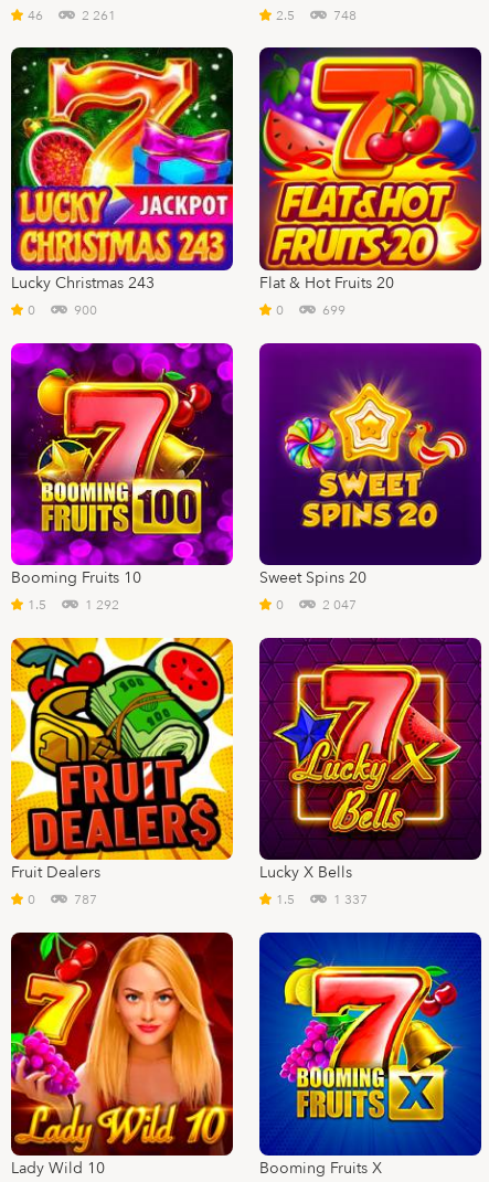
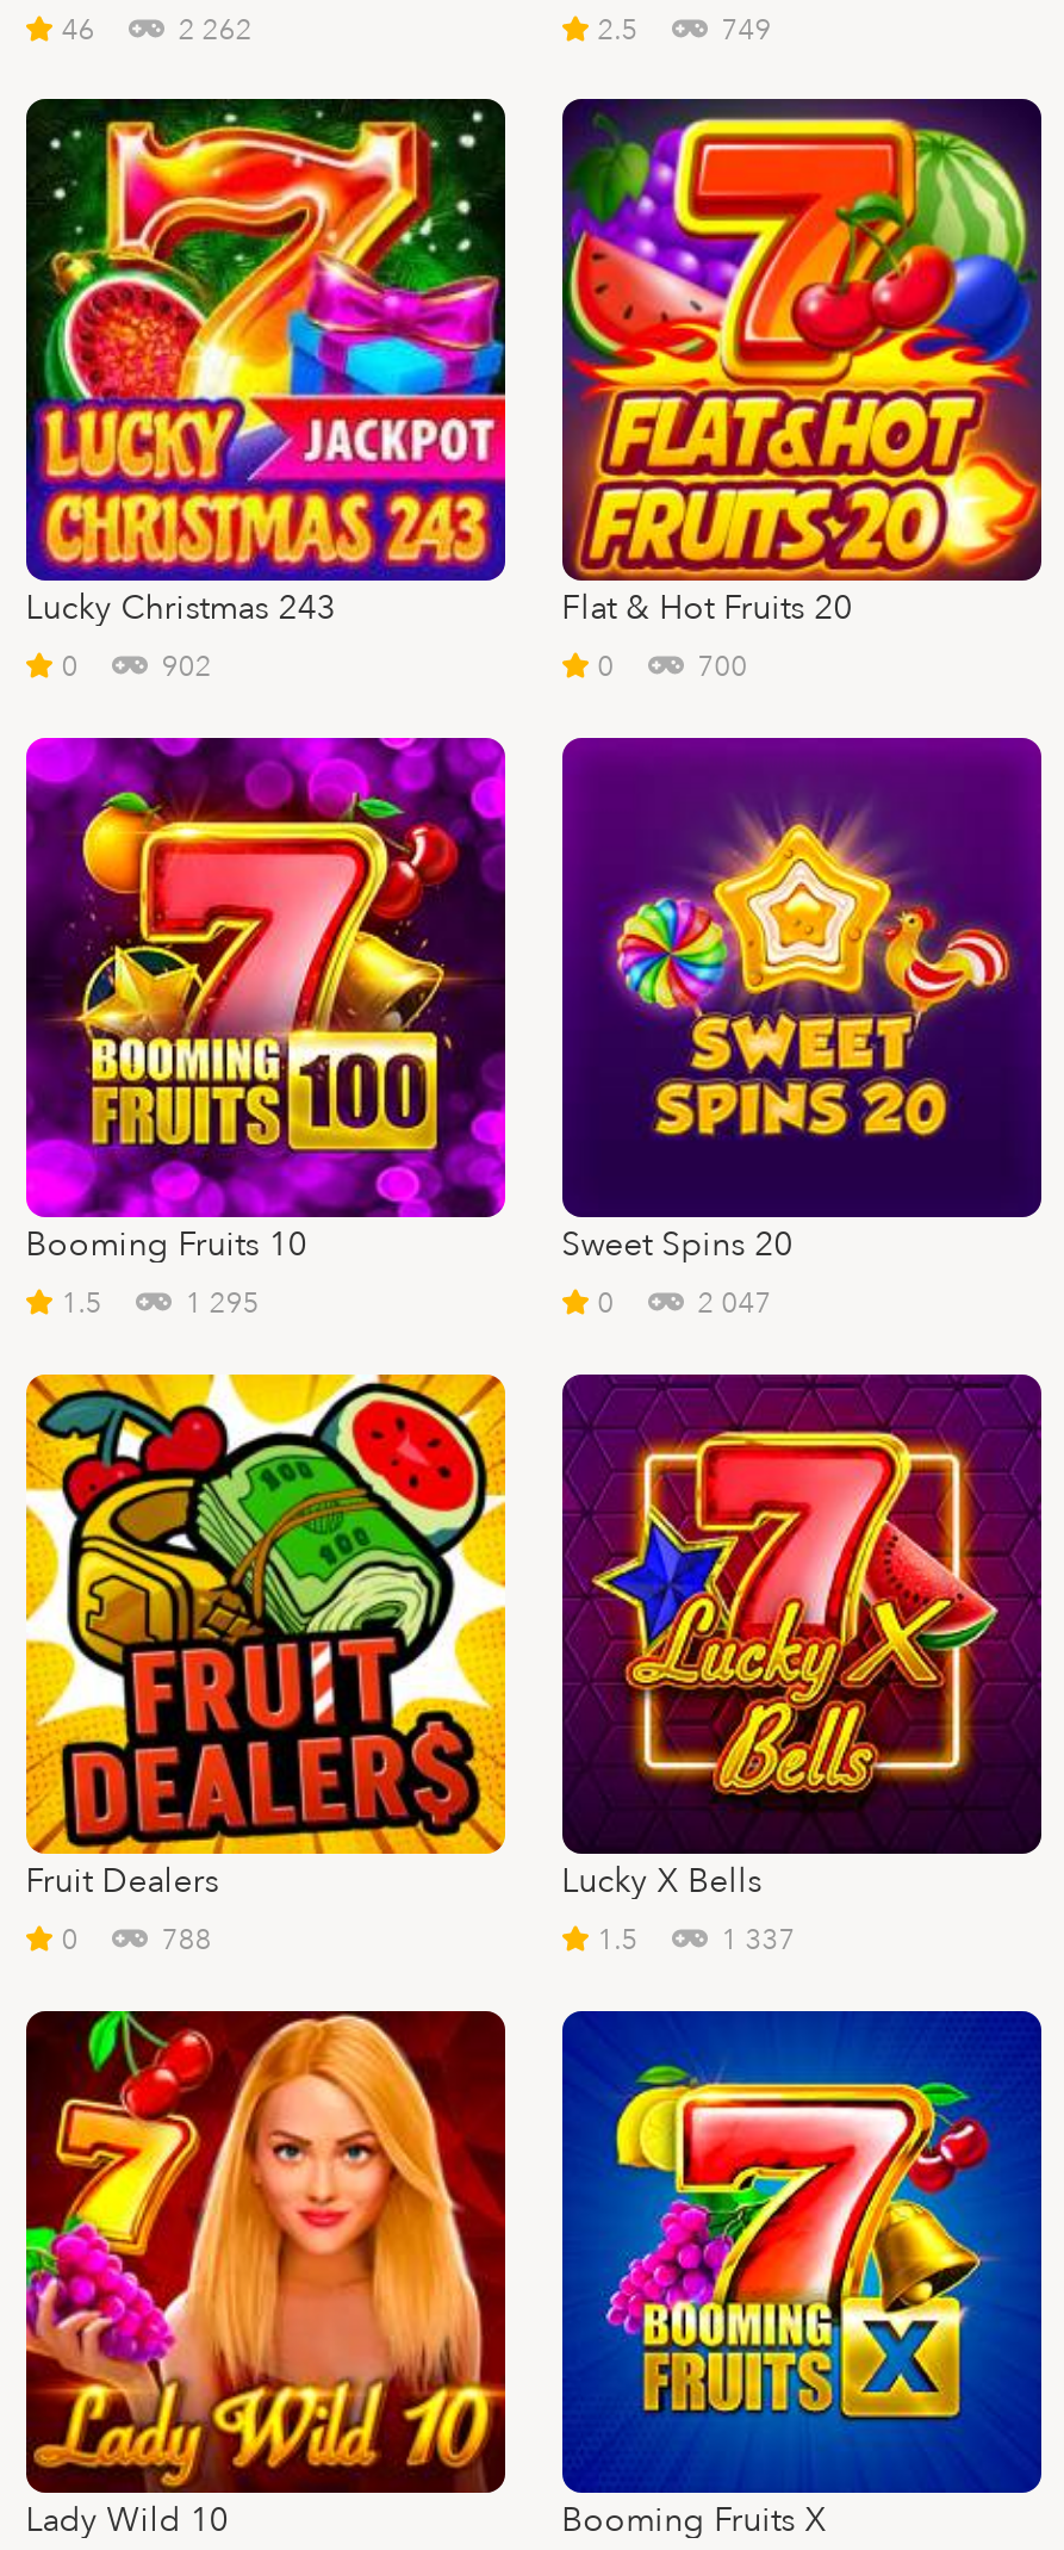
[81,6,116,24] 2 261 -> [178,10,252,48] 2 262
[333,6,356,24] 748 -> [721,10,771,48] 749
[74,301,97,319] 900 -> [162,647,212,685] 902
[322,301,345,319] 699 -> [697,647,747,685] 700
[85,596,119,614] 1 292 -> [185,1284,259,1323] 1 295
[74,891,97,909] 787 -> [162,1922,212,1960] 788

